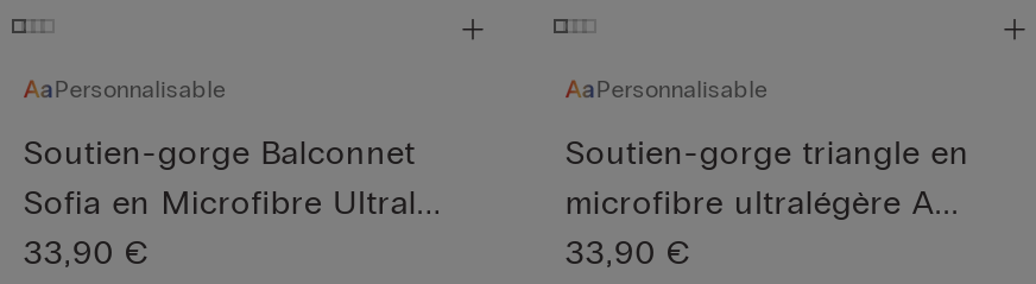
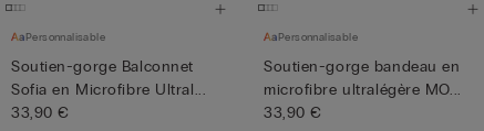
[566,133,969,173] Soutien-gorge triangle en -> [264,57,460,76] Soutien-gorge bandeau en
[566,183,960,223] microfibre ultralégère A... -> [264,80,462,99] microfibre ultralégère MO...

